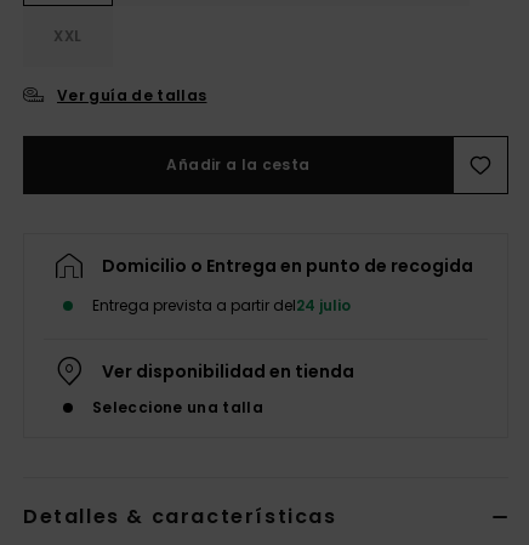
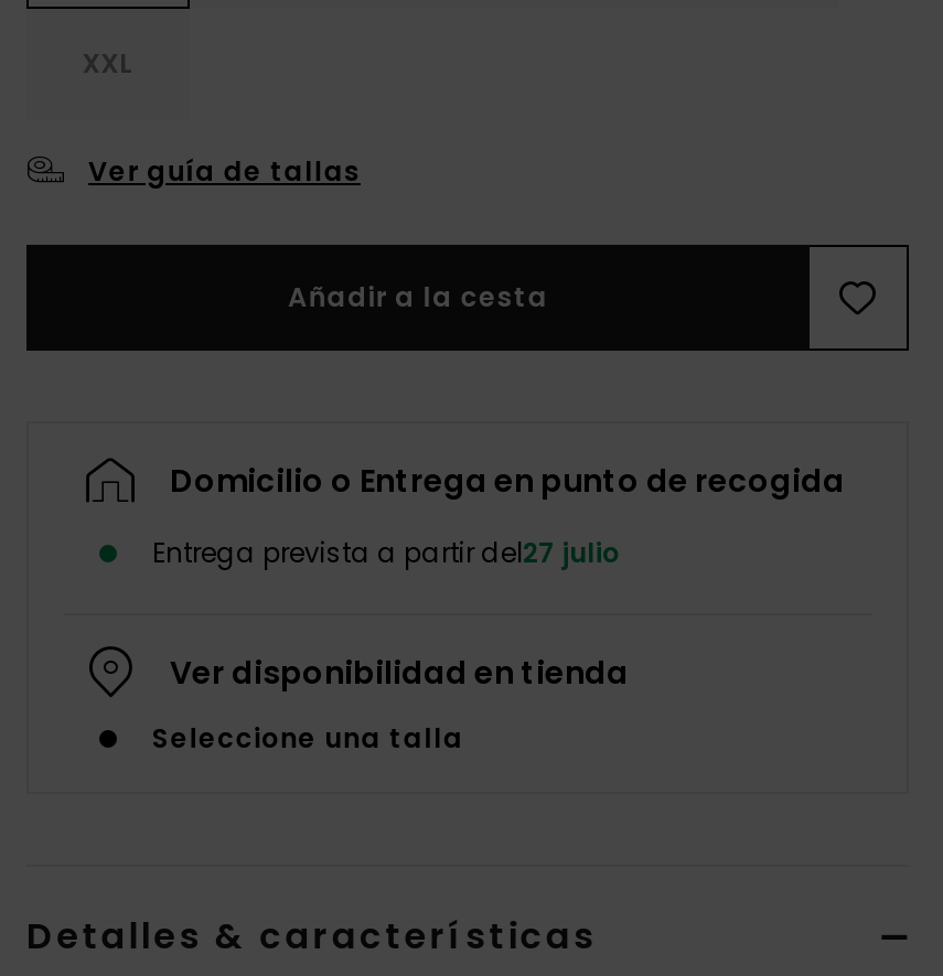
[92,295,351,316] Entrega prevista a partir del24 julio -> [152,534,620,571] Entrega prevista a partir del27 julio

